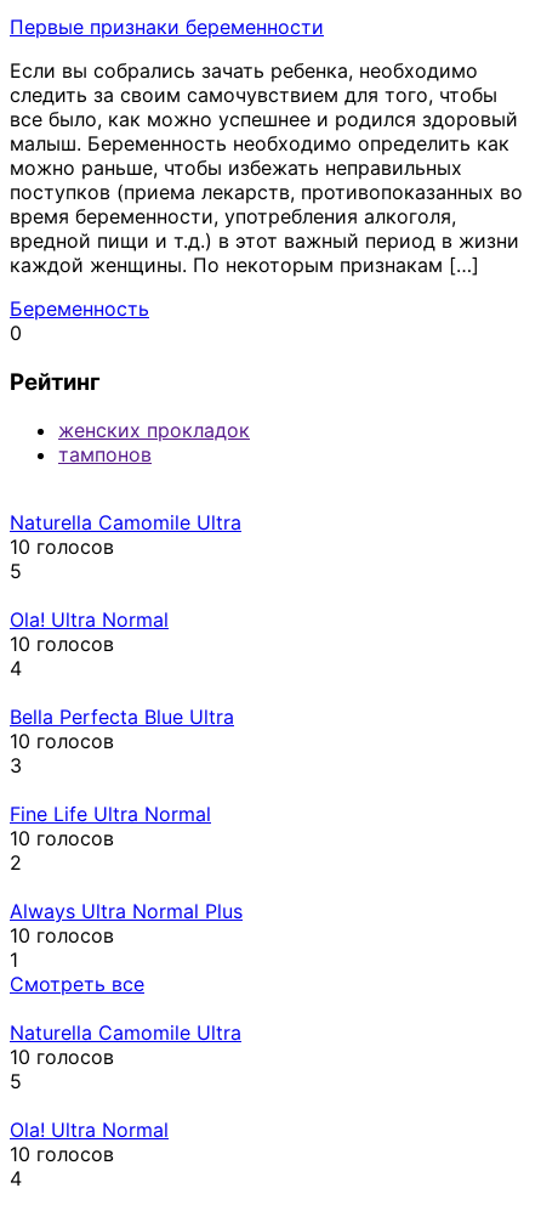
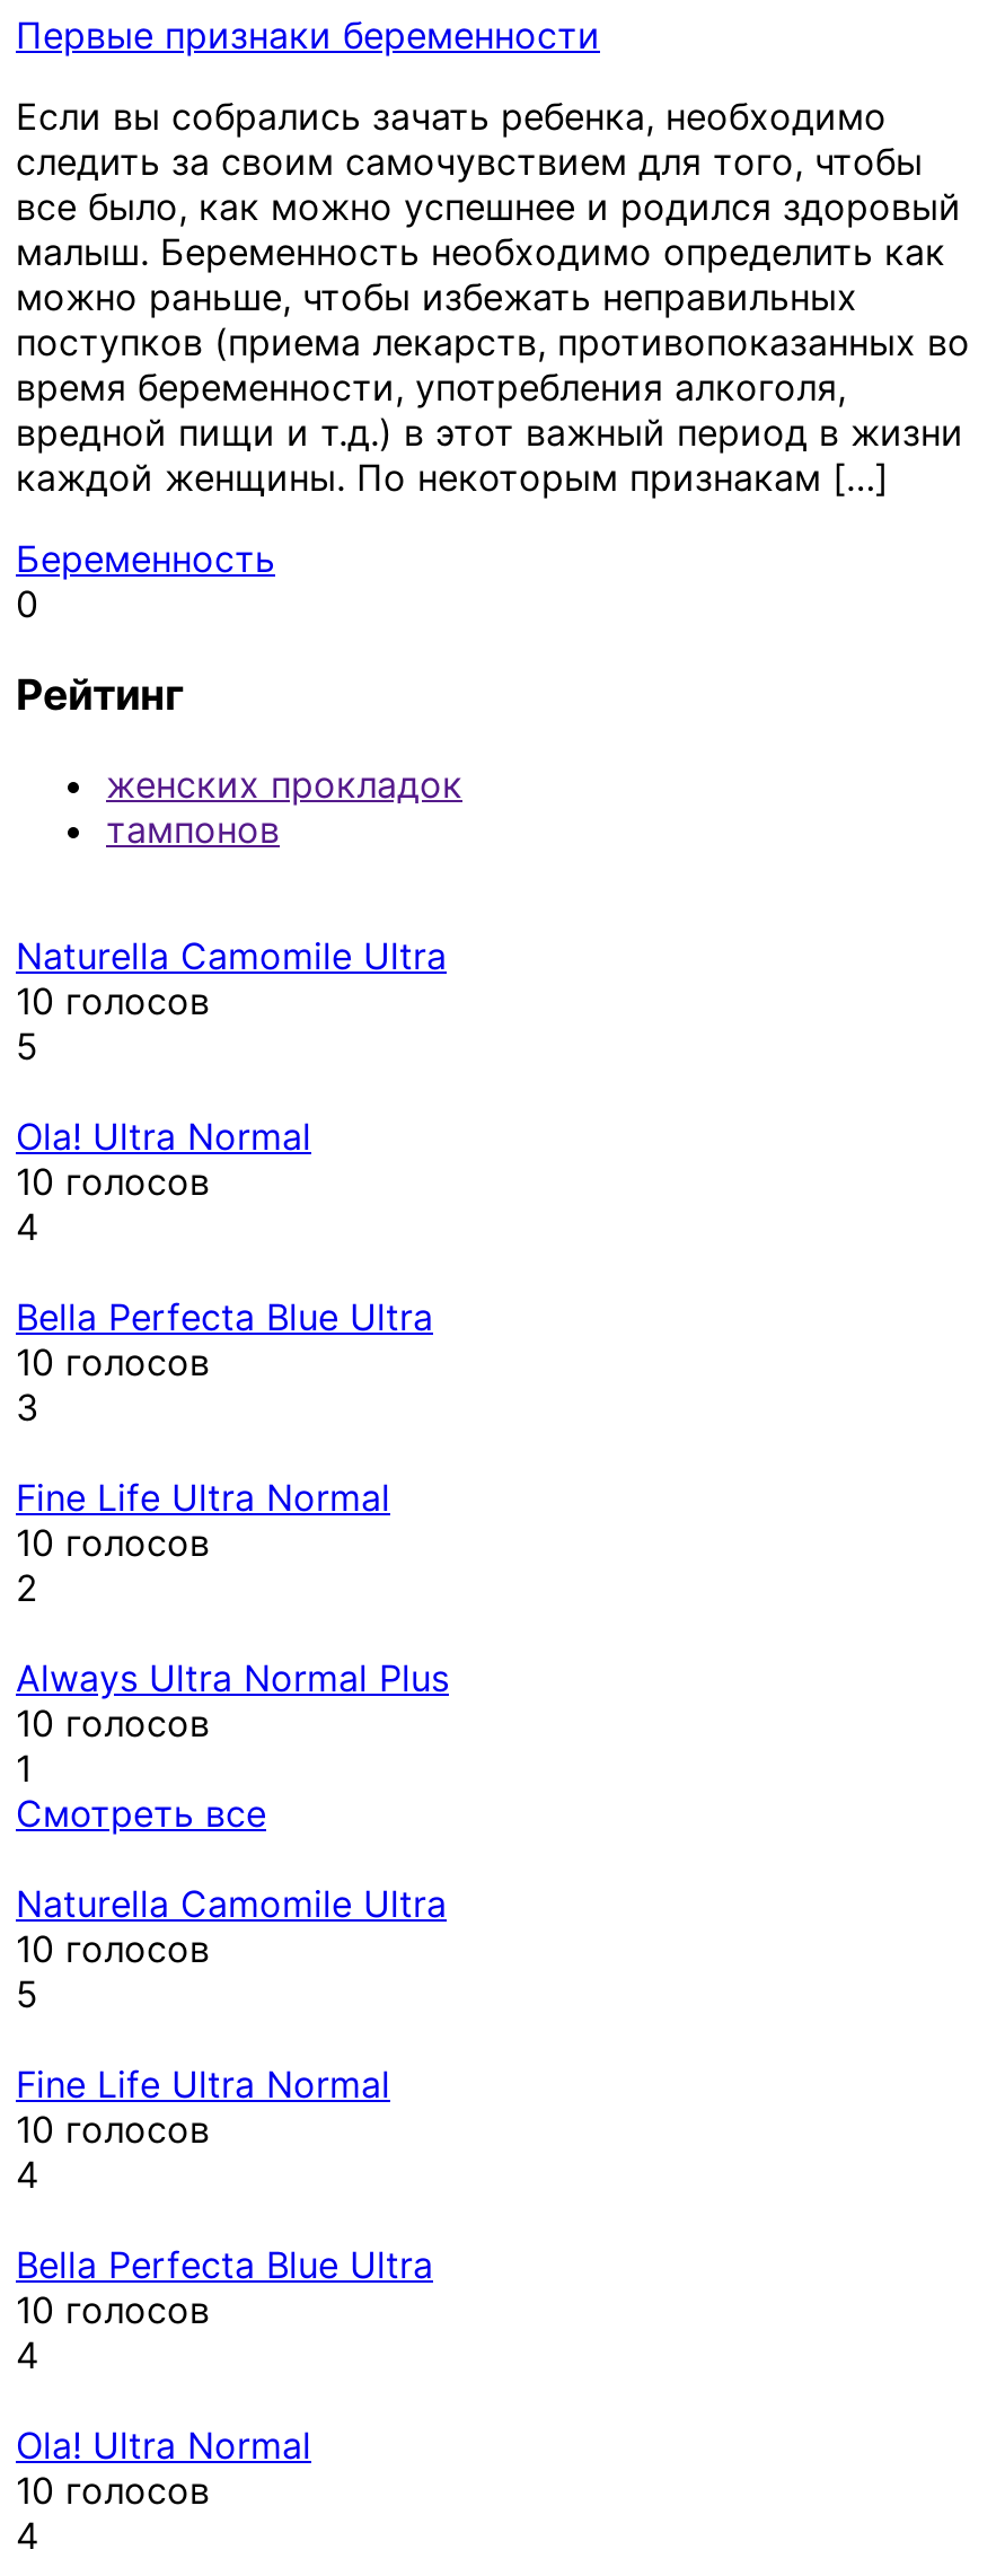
none -> [16,2062,433,2378] Fine Life Ultra Normal | 10 голосов | 4 | Bella Perfecta Blue Ultra | 10 голосов | 4

